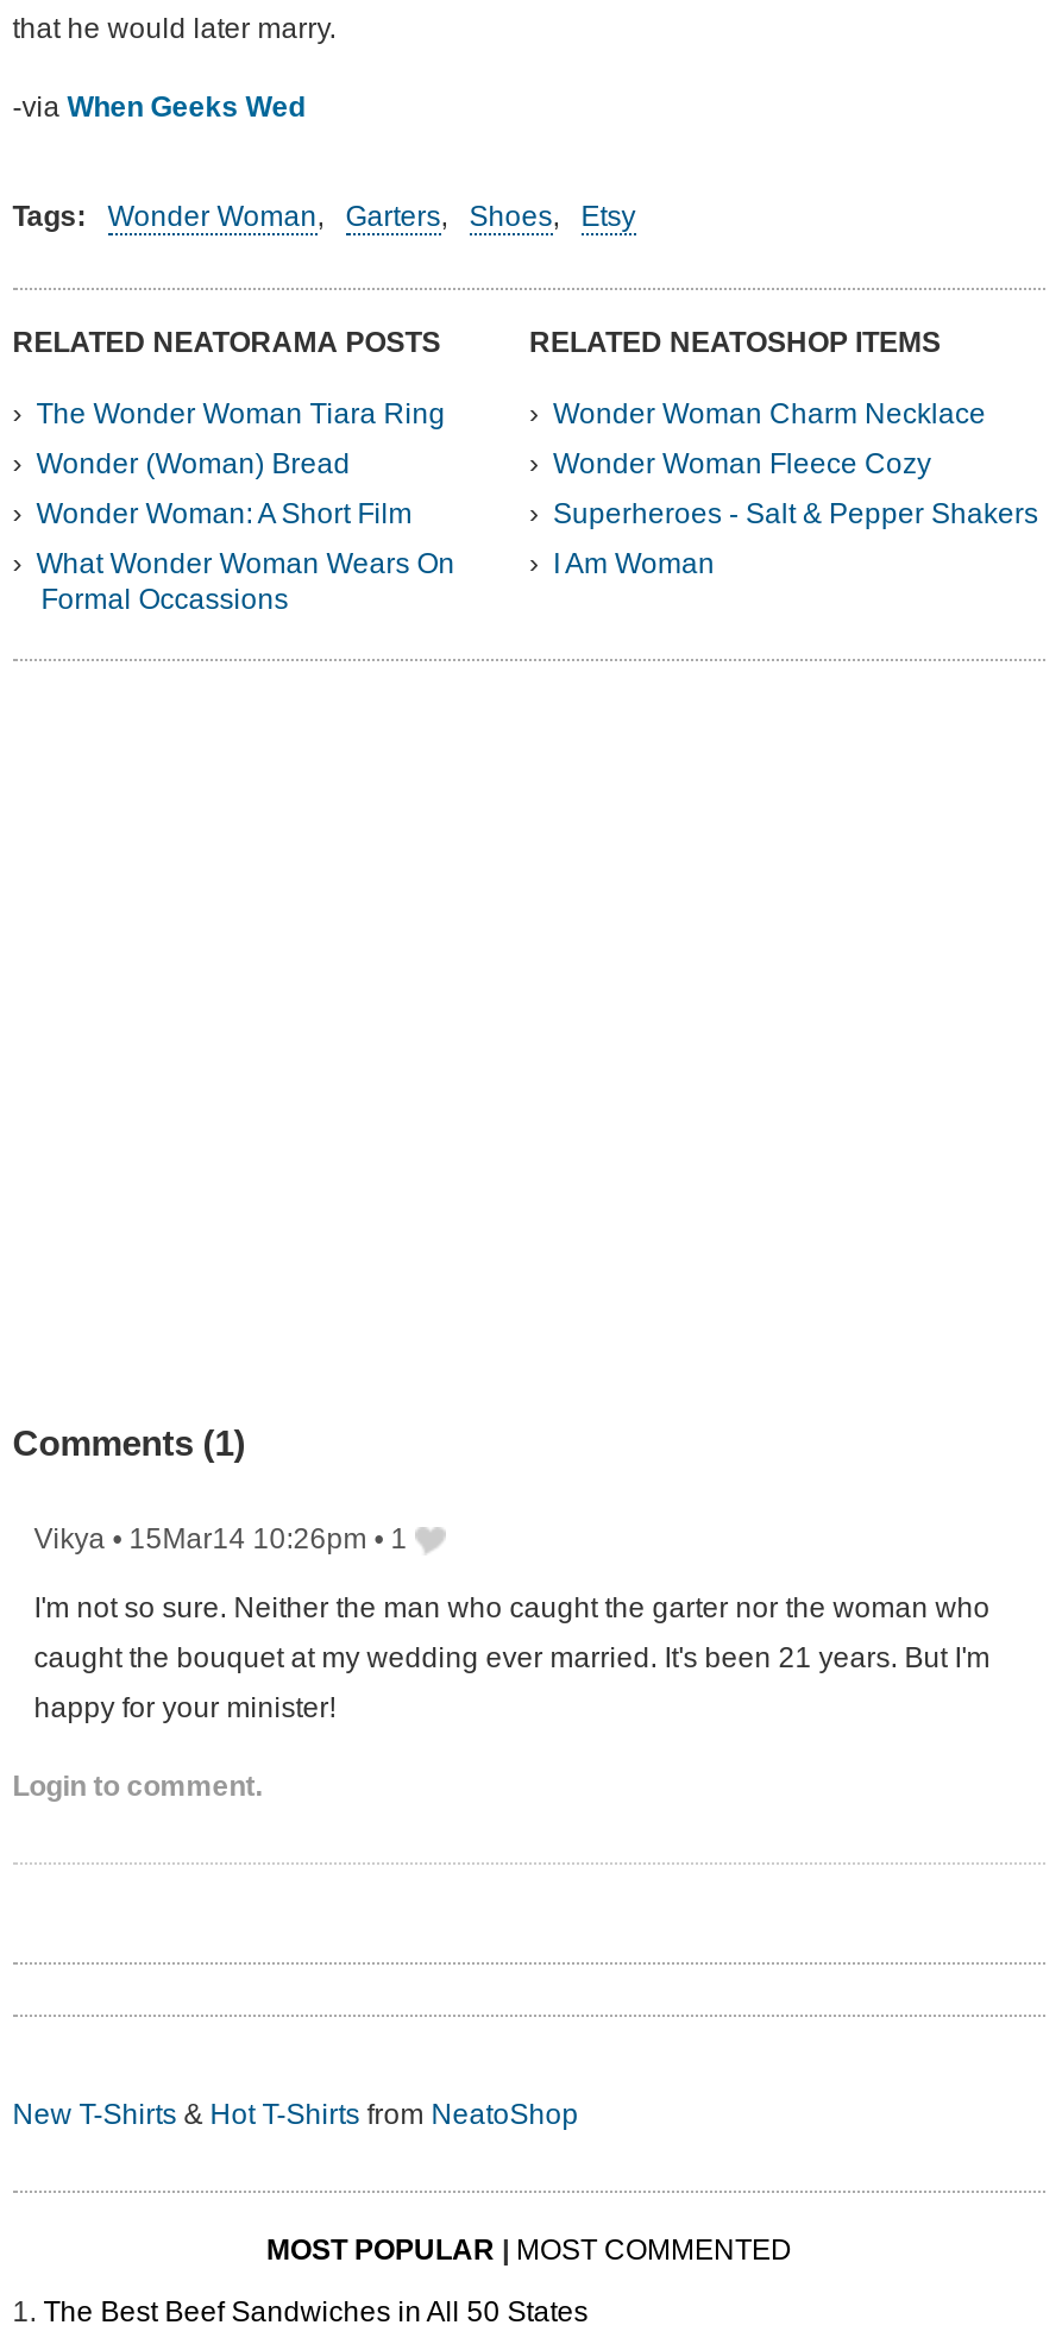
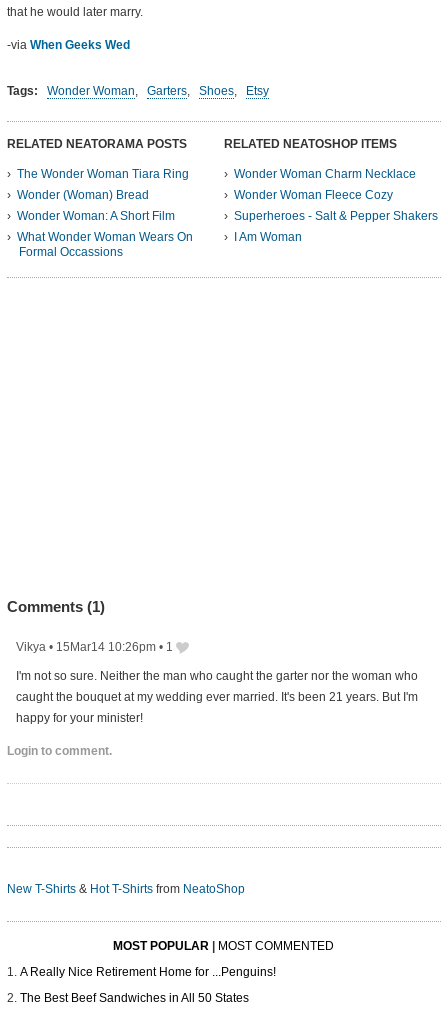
none -> [20,965,276,979] A Really Nice Retirement Home for ...Penguins!

